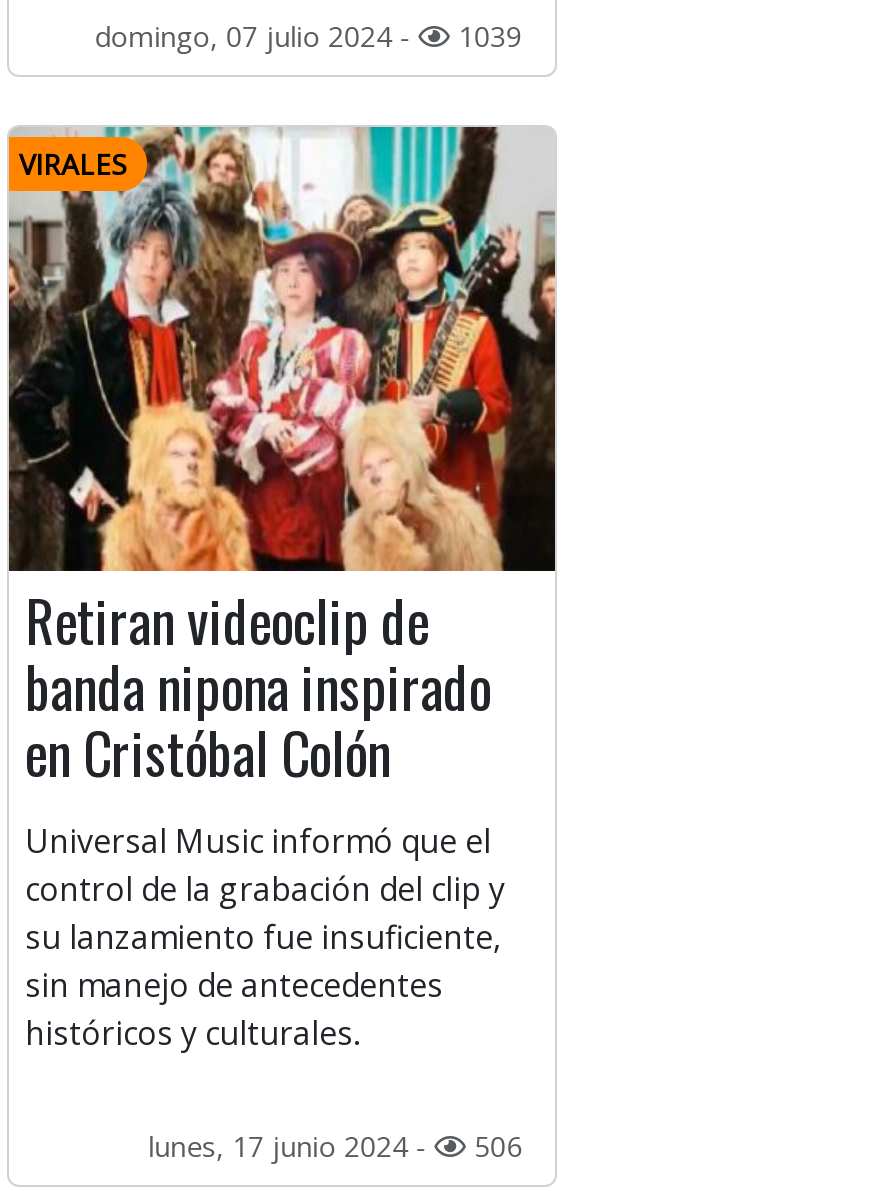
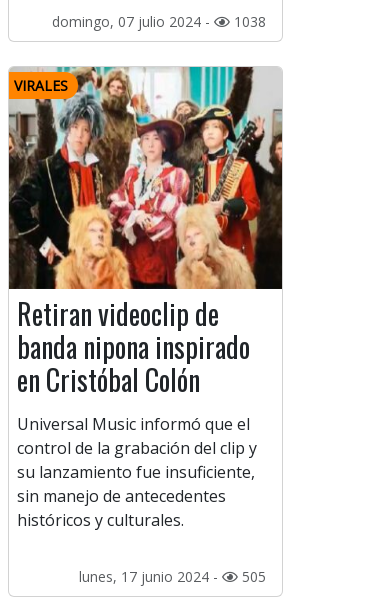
[94,17,522,55] domingo, 07 julio 2024 - 1039 -> [52,12,266,31] domingo, 07 julio 2024 - 1038
[148,1127,522,1165] lunes, 17 junio 2024 - 506 -> [79,567,266,586] lunes, 17 junio 2024 - 505

